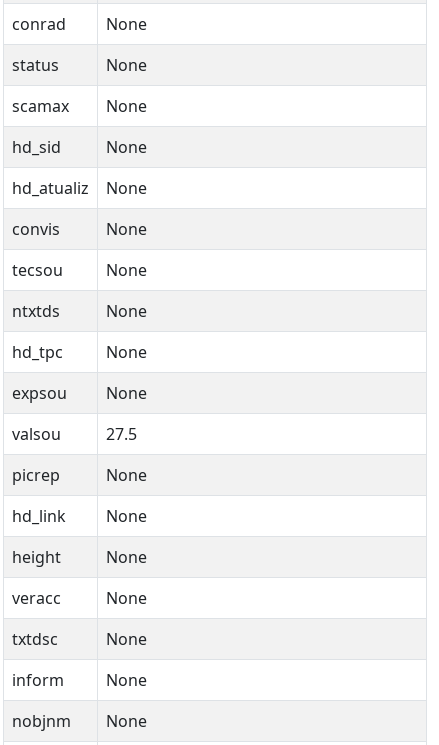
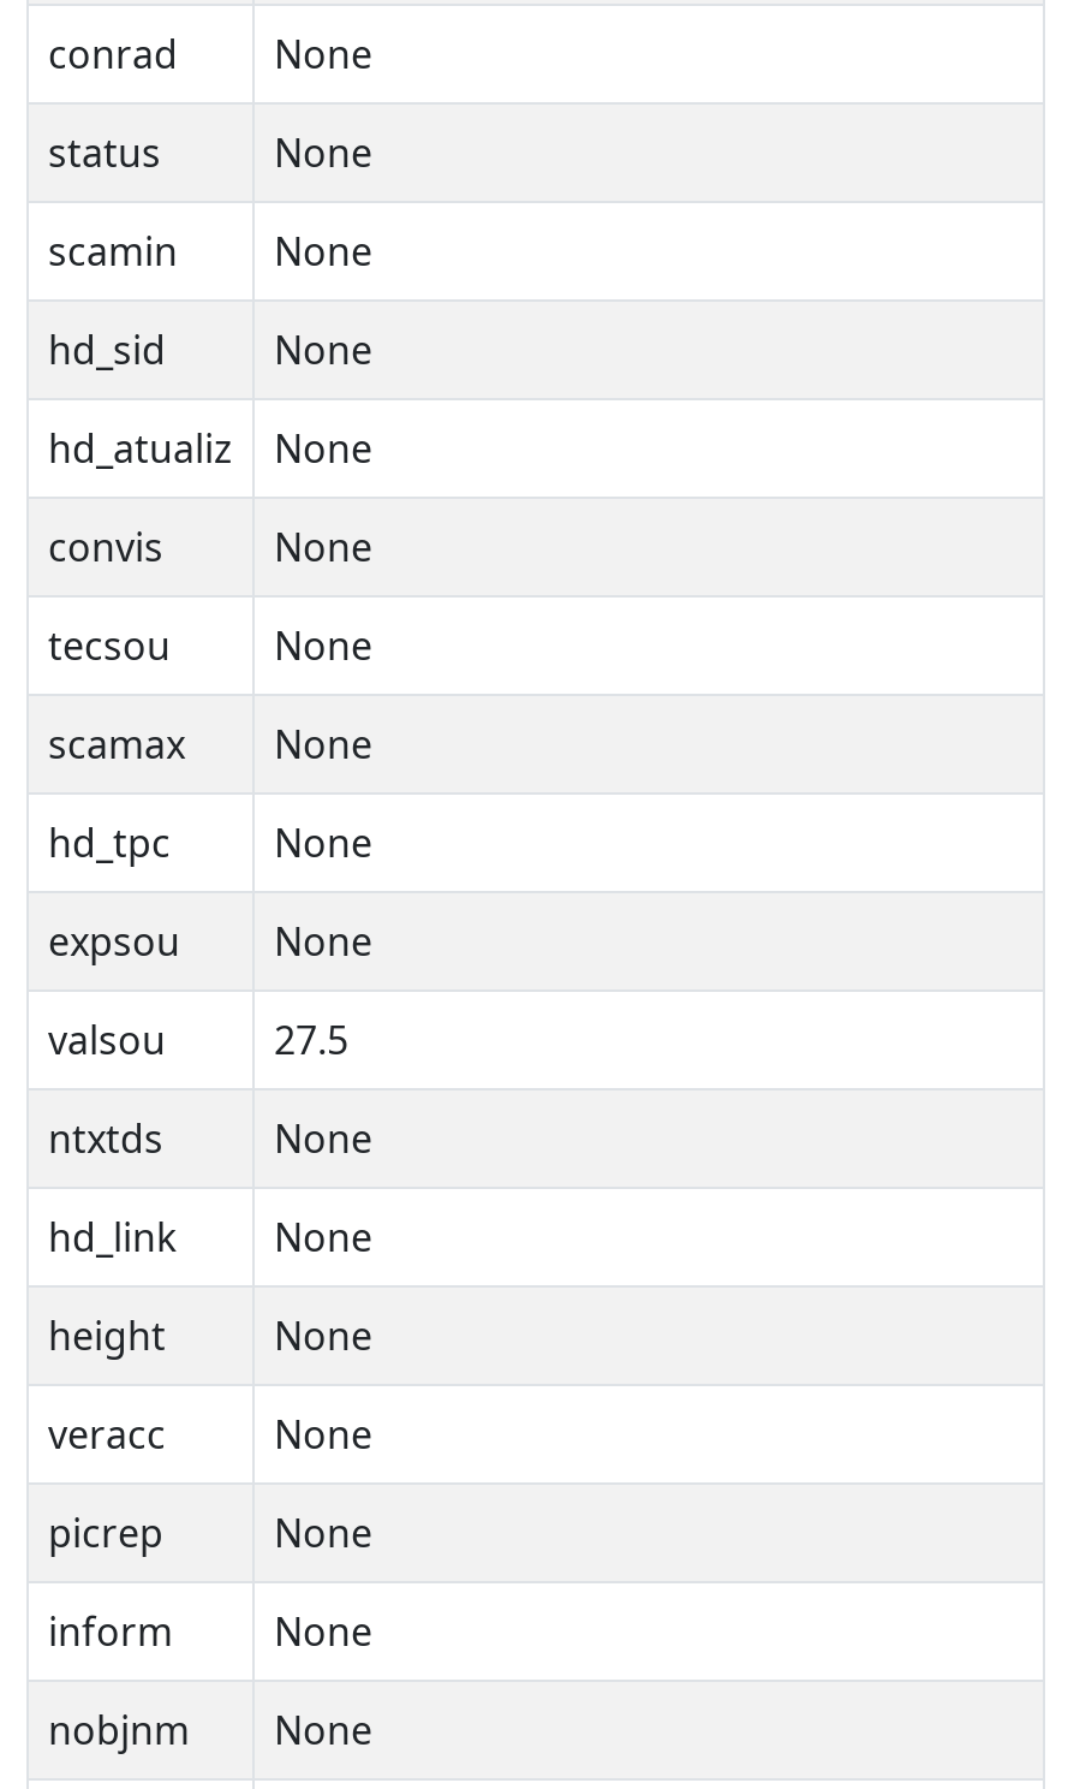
moved [12,95,69,117] -> [48,718,185,771]: scamax
none -> [48,225,178,278] scamin
moved [12,300,60,322] -> [48,1112,163,1165]: ntxtds
moved [12,464,60,486] -> [48,1506,163,1559]: picrep
[12,628,58,650] txtdsc -> none

